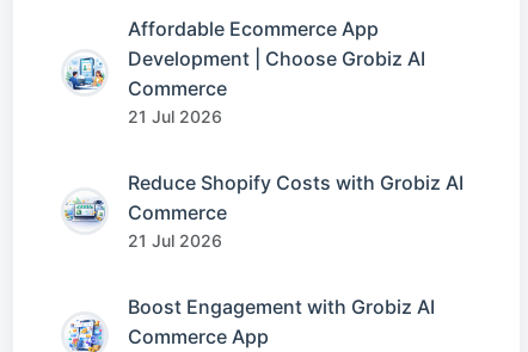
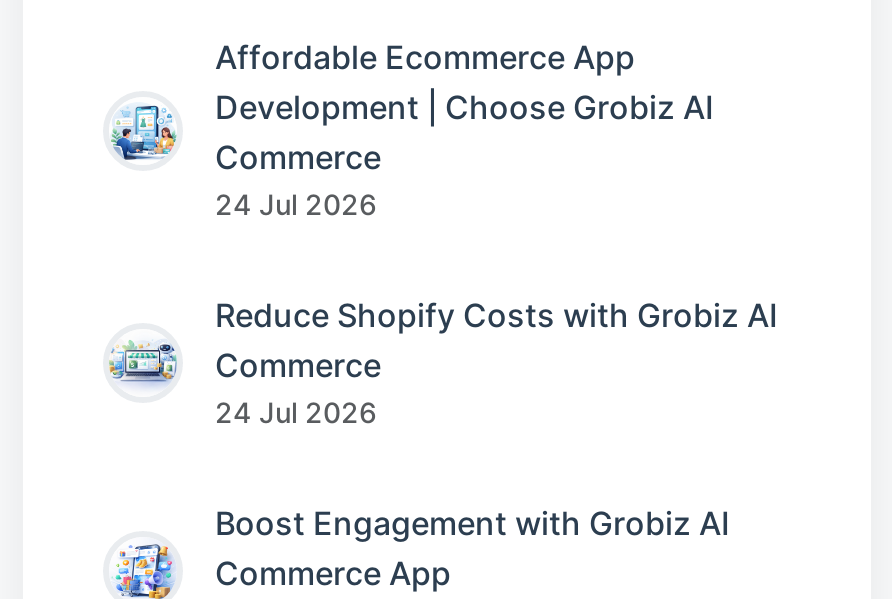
[128,106,222,126] 21 Jul 2026 -> [215,187,377,221] 24 Jul 2026
[128,230,222,251] 21 Jul 2026 -> [215,395,377,429] 24 Jul 2026

